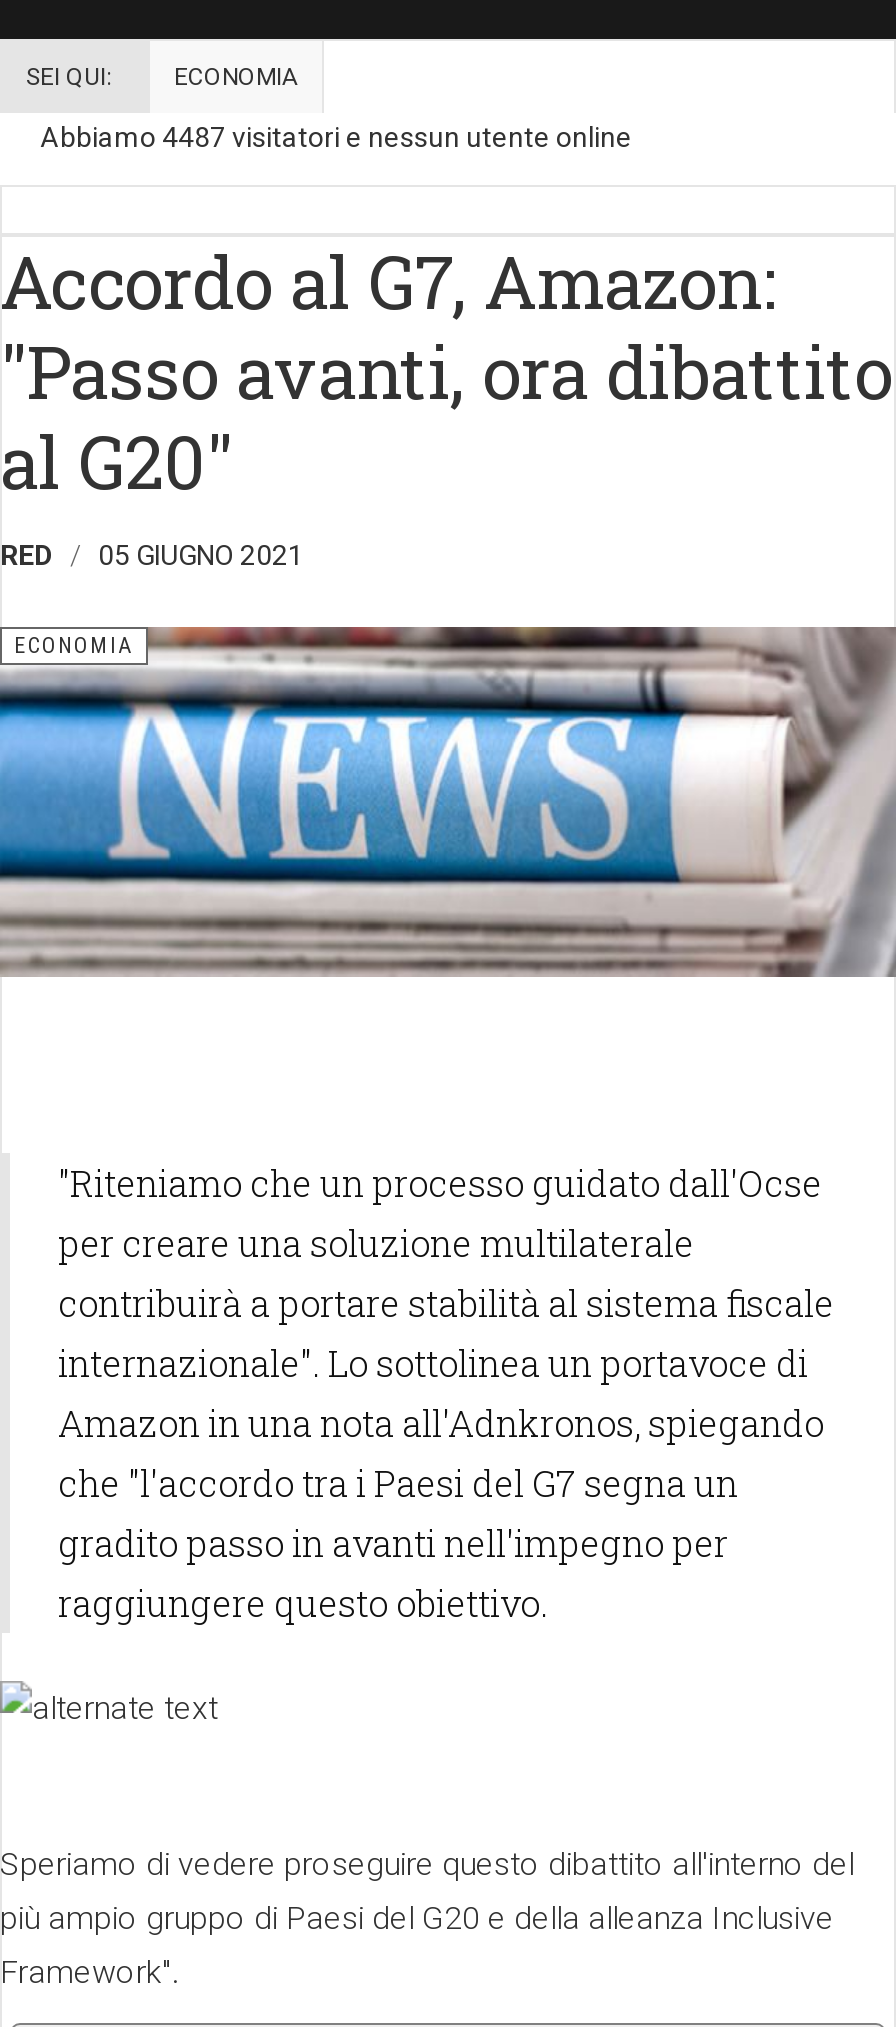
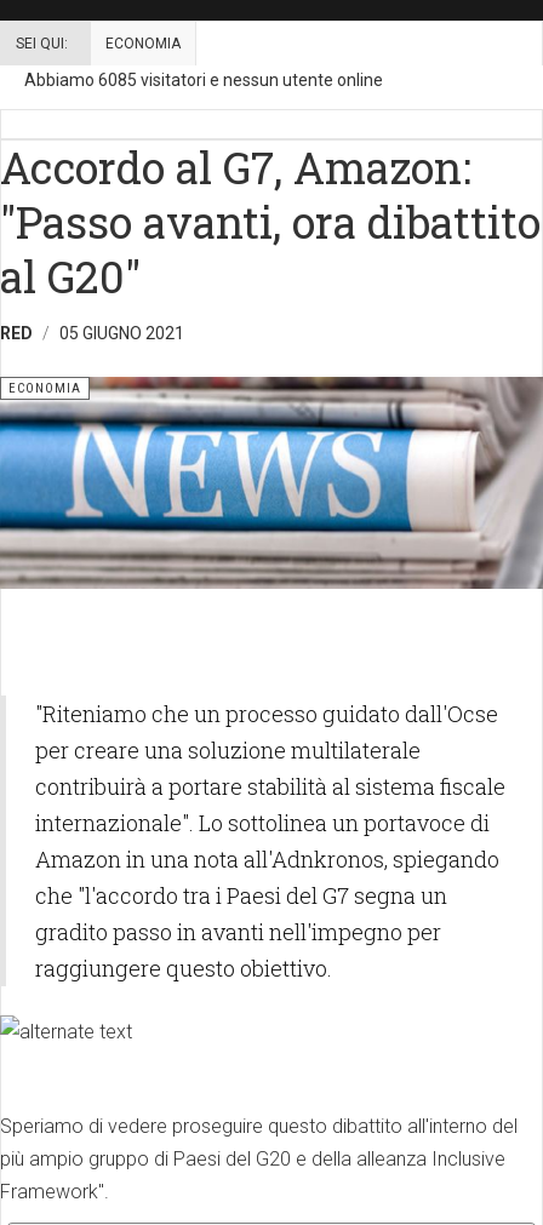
[40,122,632,154] Abbiamo 4487 visitatori e nessun utente online -> [24,71,383,90] Abbiamo 6085 visitatori e nessun utente online

